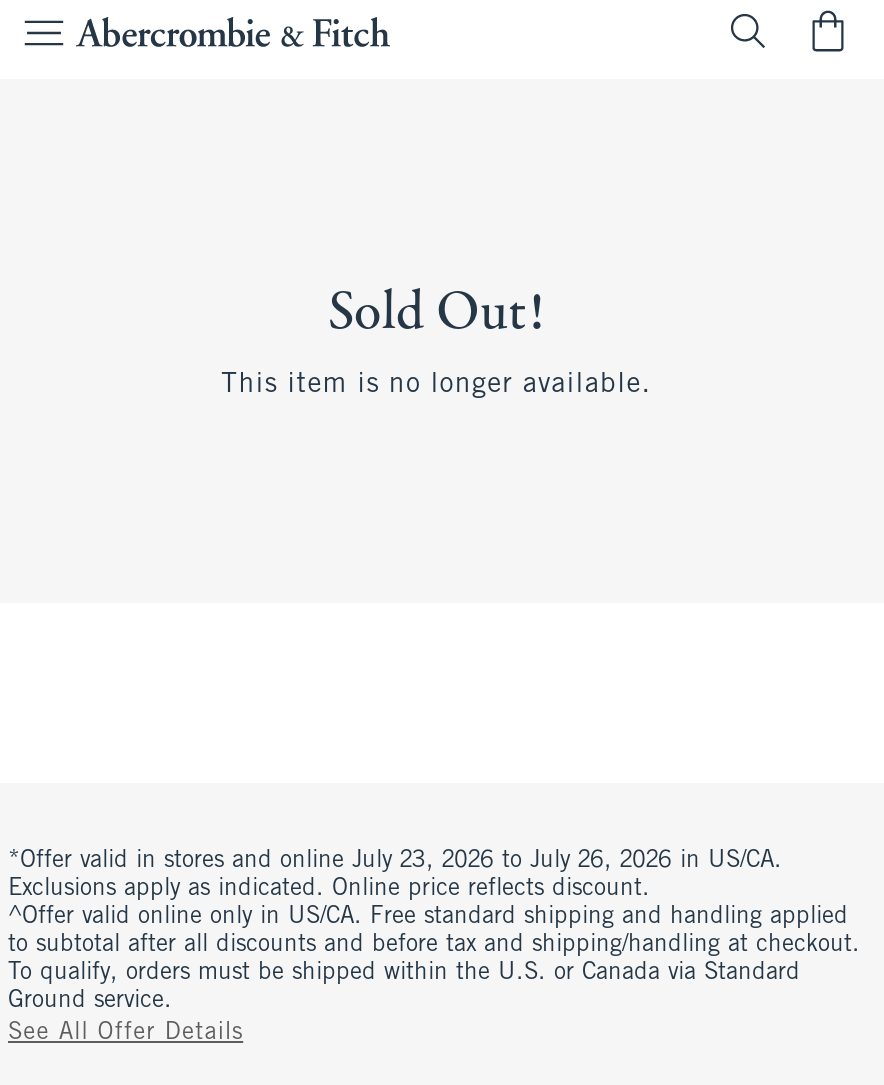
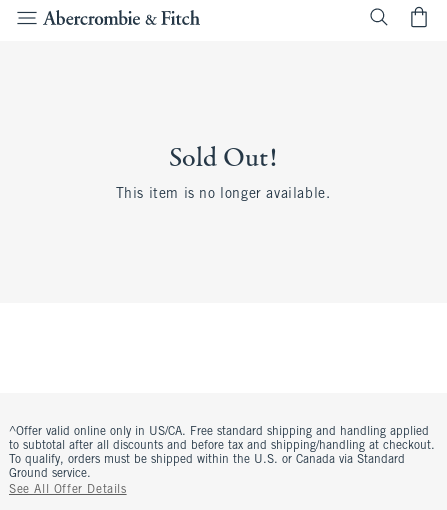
[8,849,782,901] *Offer valid in stores and online July 23, 2026 to July 26, 2026 in US/CA. | Exclusions apply as indicated. Online price reflects discount. -> none

